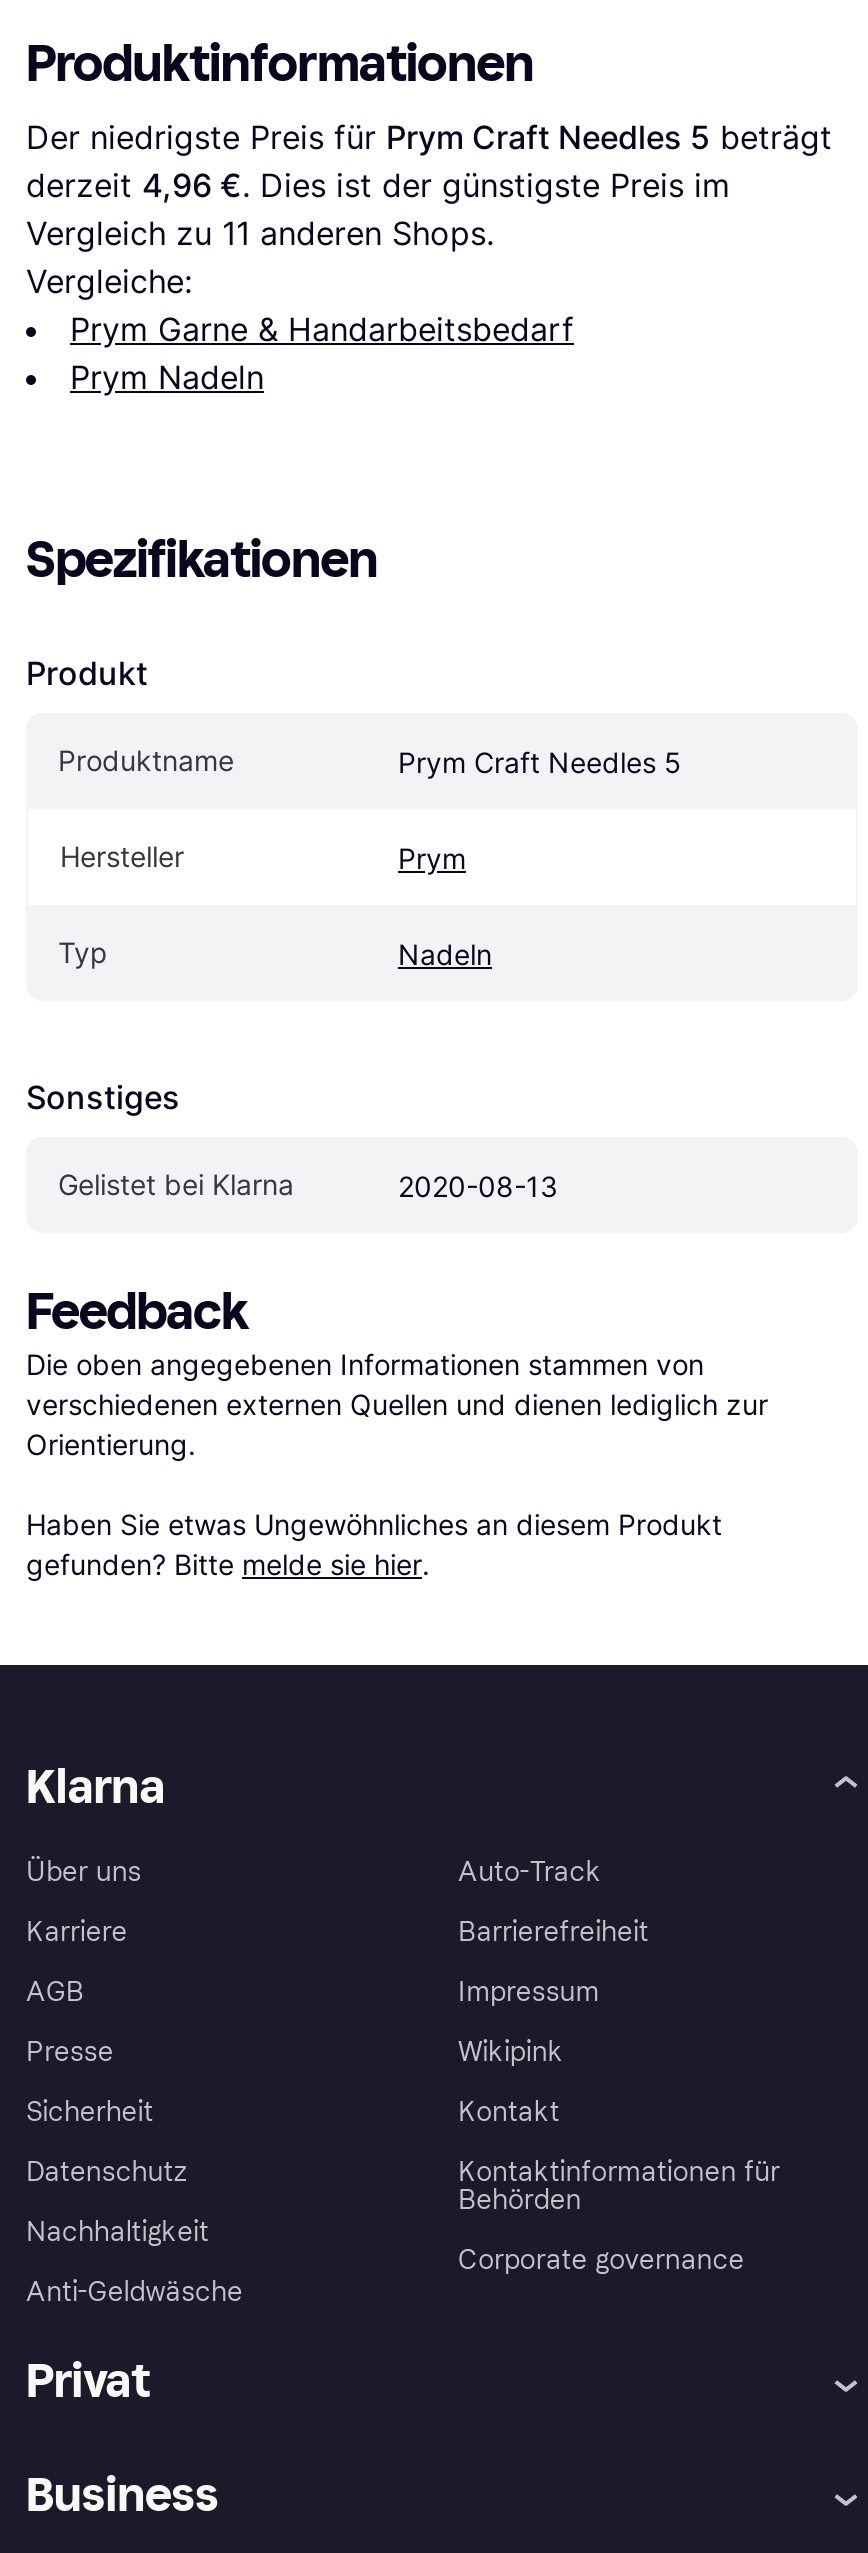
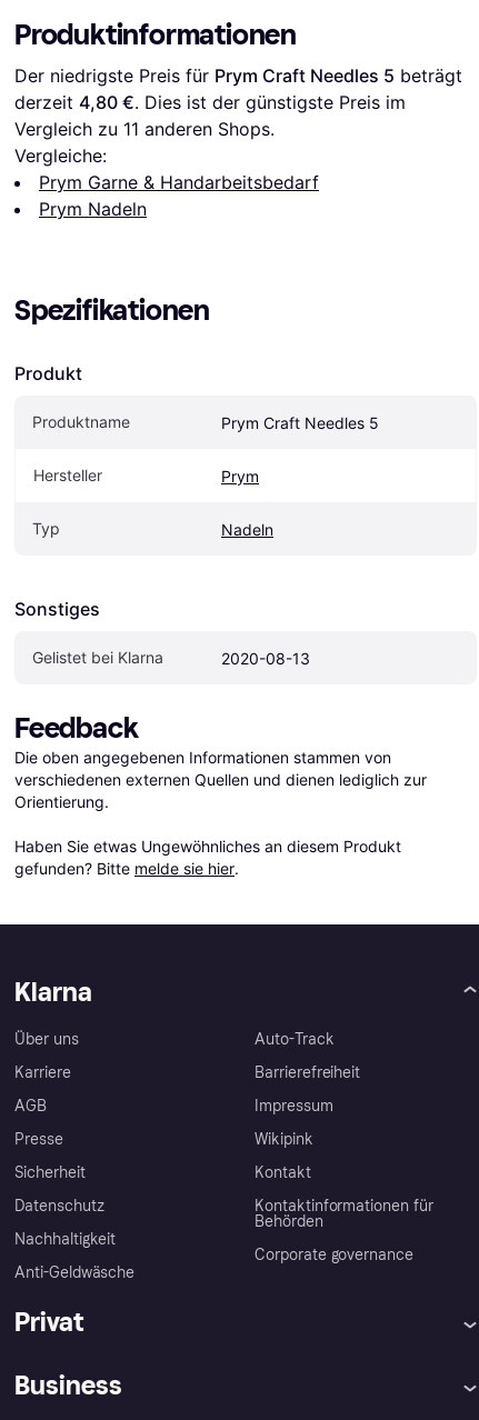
[26,166,730,206] derzeit 4,96 €. Dies ist der günstigste Preis im -> [14,92,406,114] derzeit 4,80 €. Dies ist der günstigste Preis im

